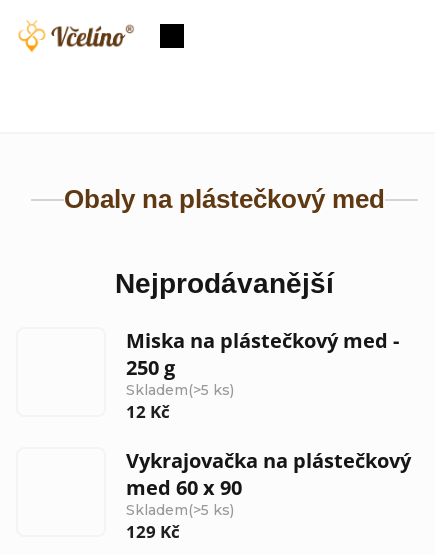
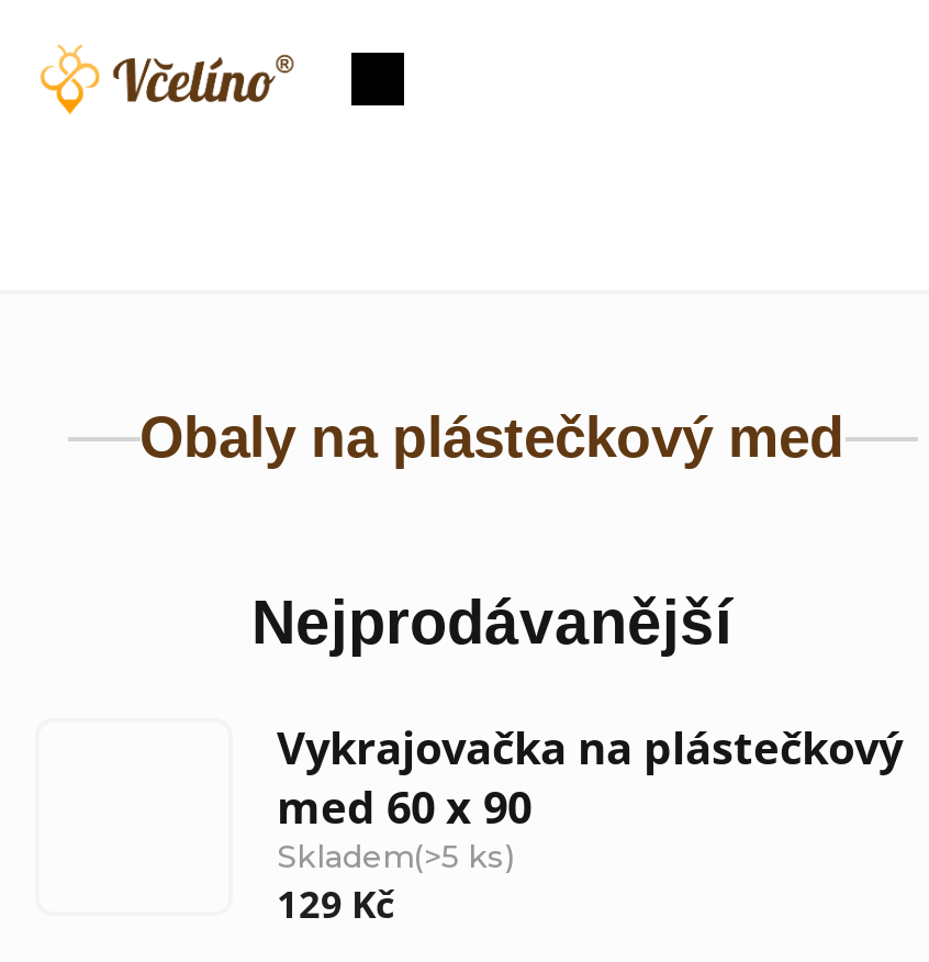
[126,327,399,423] Miska na plástečkový med - | 250 g | Skladem(>5 ks) | 12 Kč -> none

